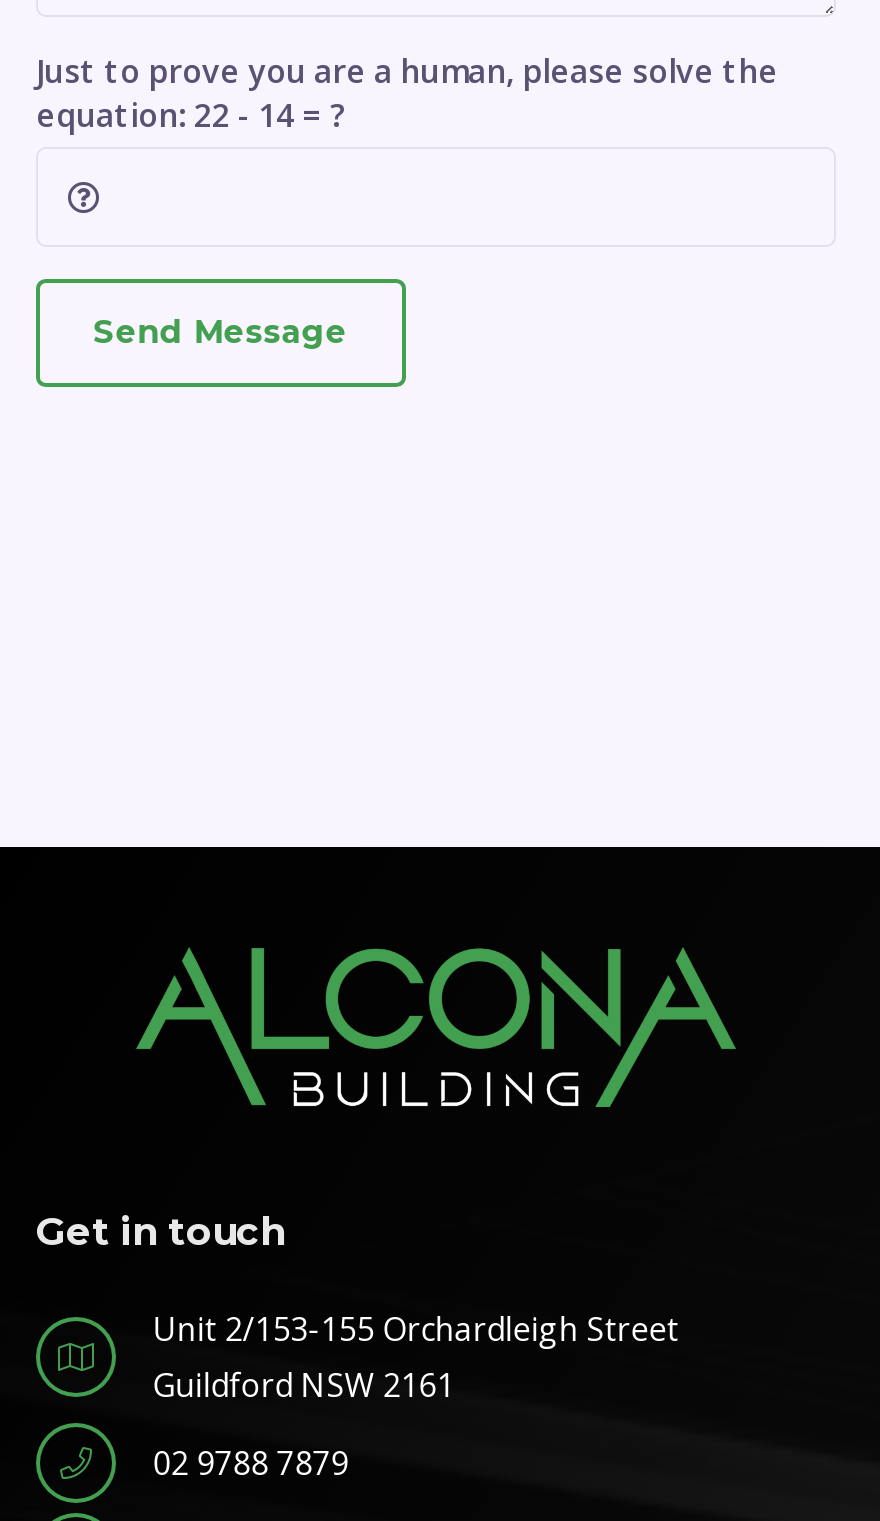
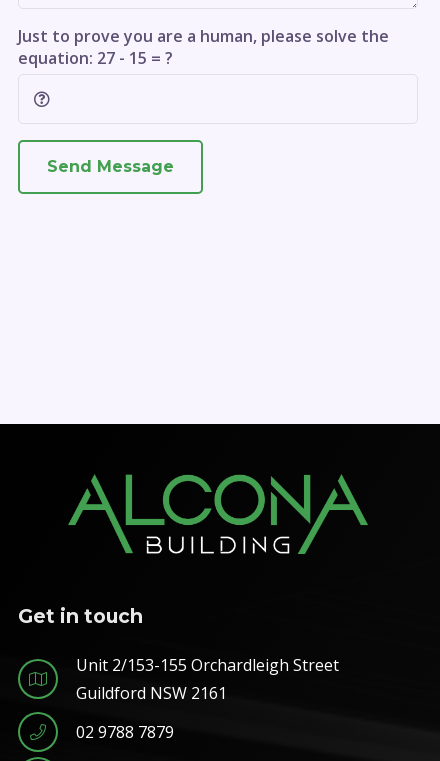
[36,93,346,137] equation: 22 - 14 = ? -> [18,47,173,69] equation: 27 - 15 = ?

